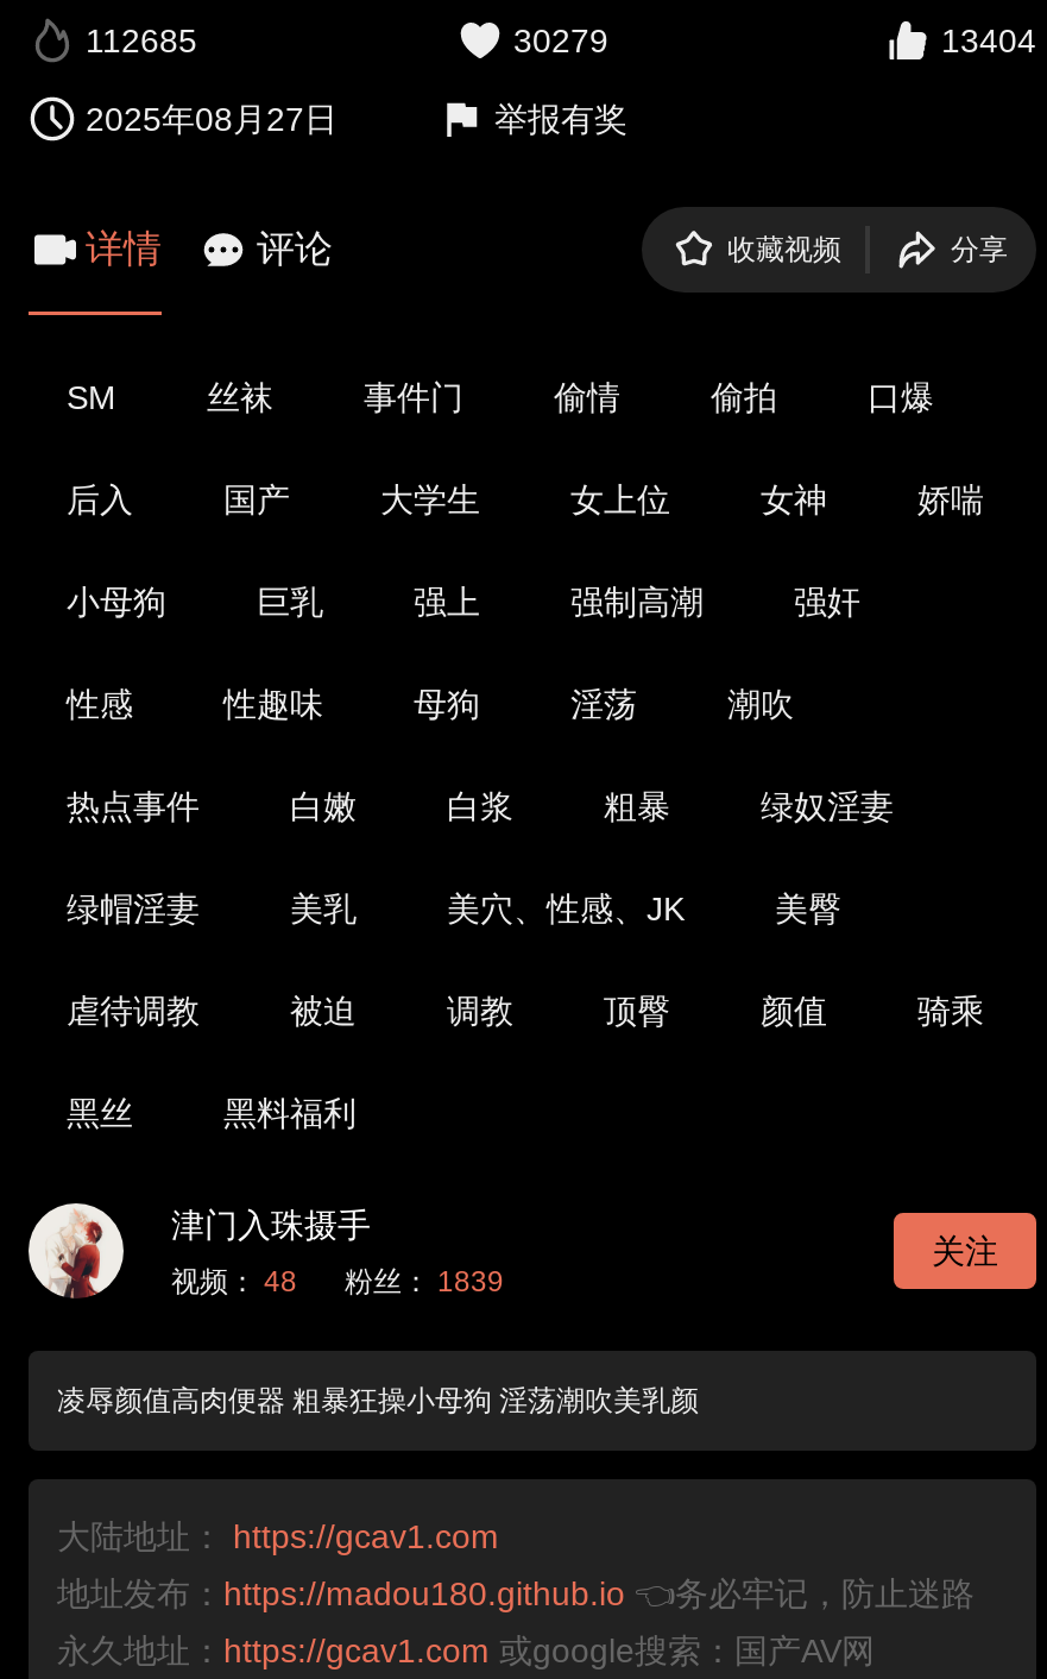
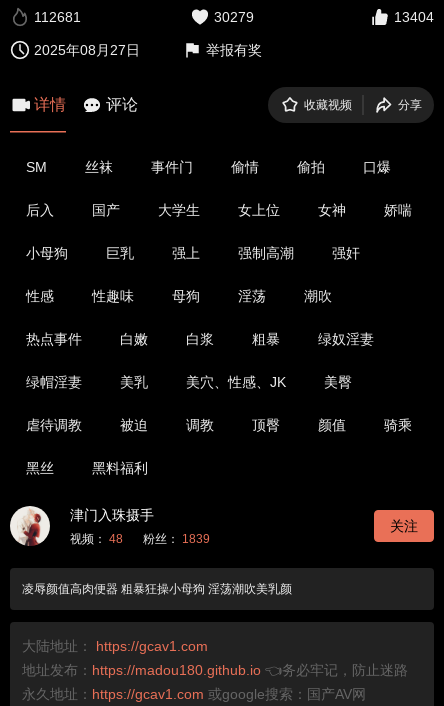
[86,20,197,58] 112685 -> [34,8,81,24] 112681

